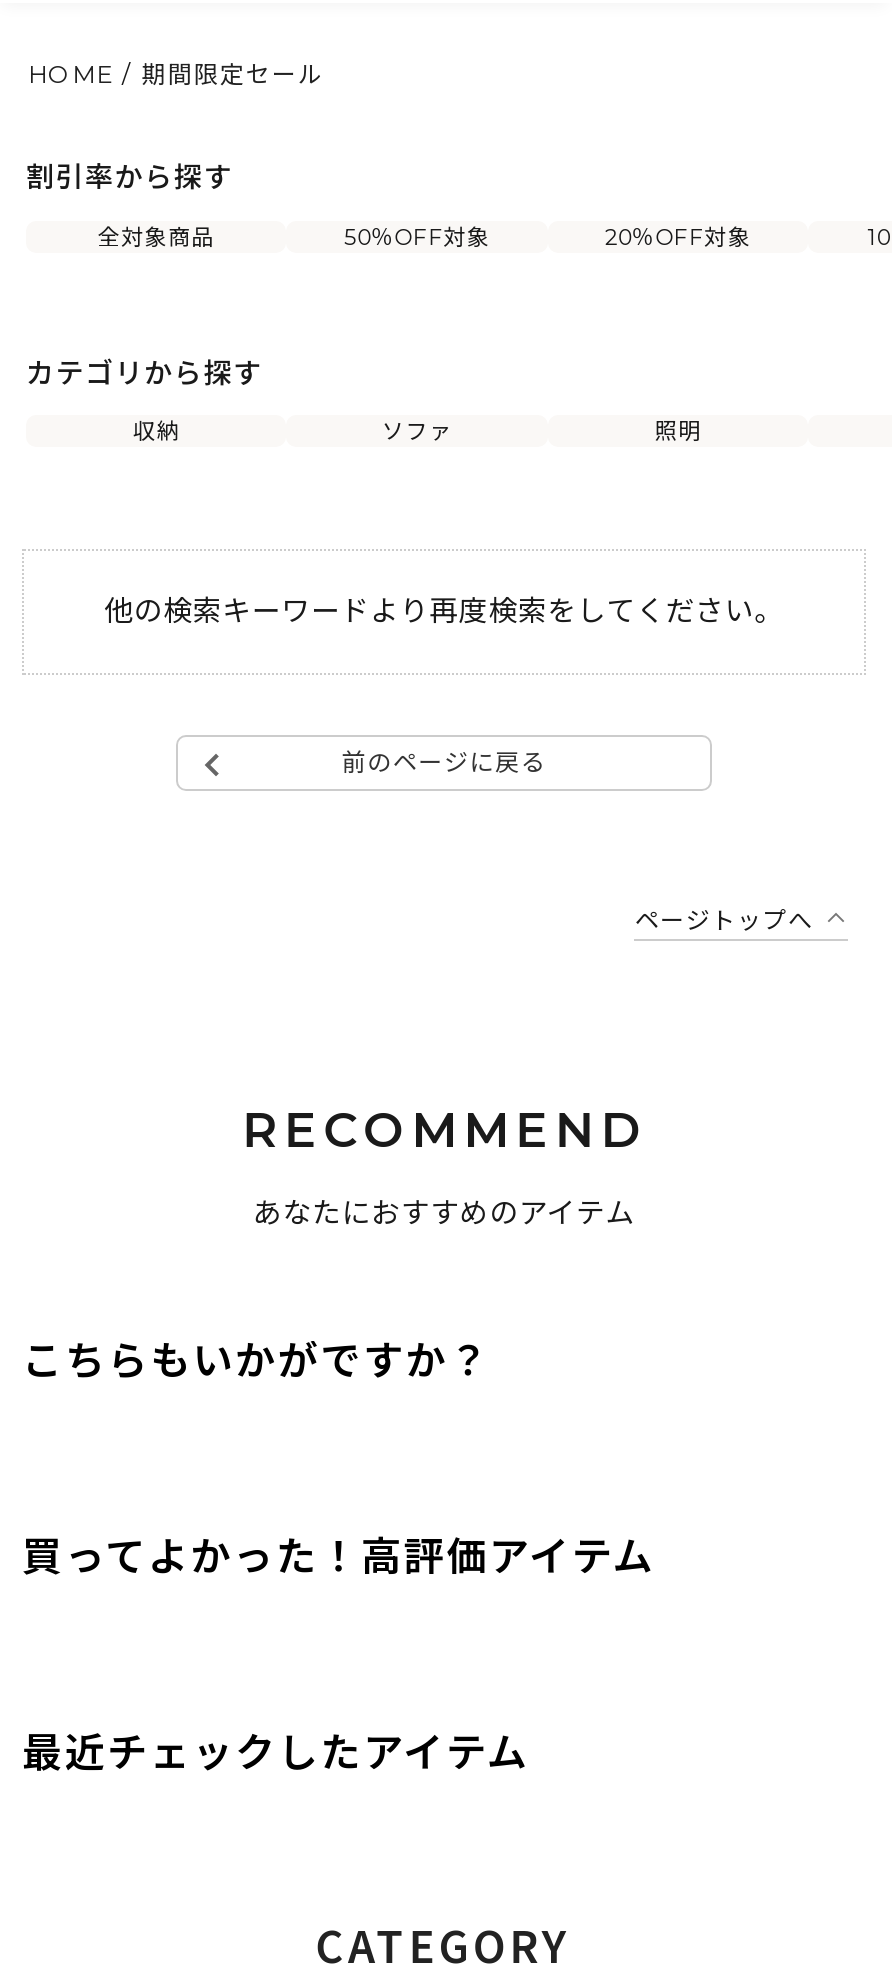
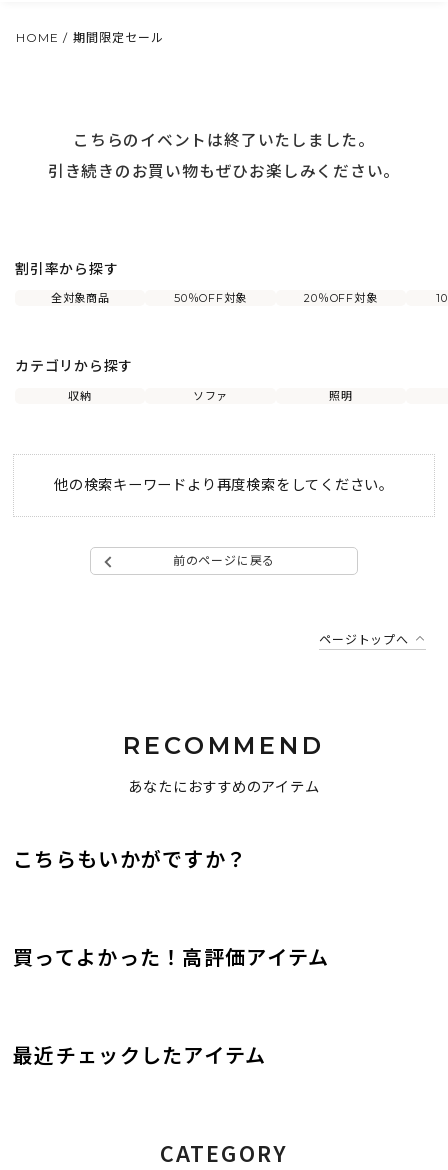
none -> [48,131,400,181] こちらのイベントは終了いたしました。 | 引き続きのお買い物もぜひお楽しみください。

